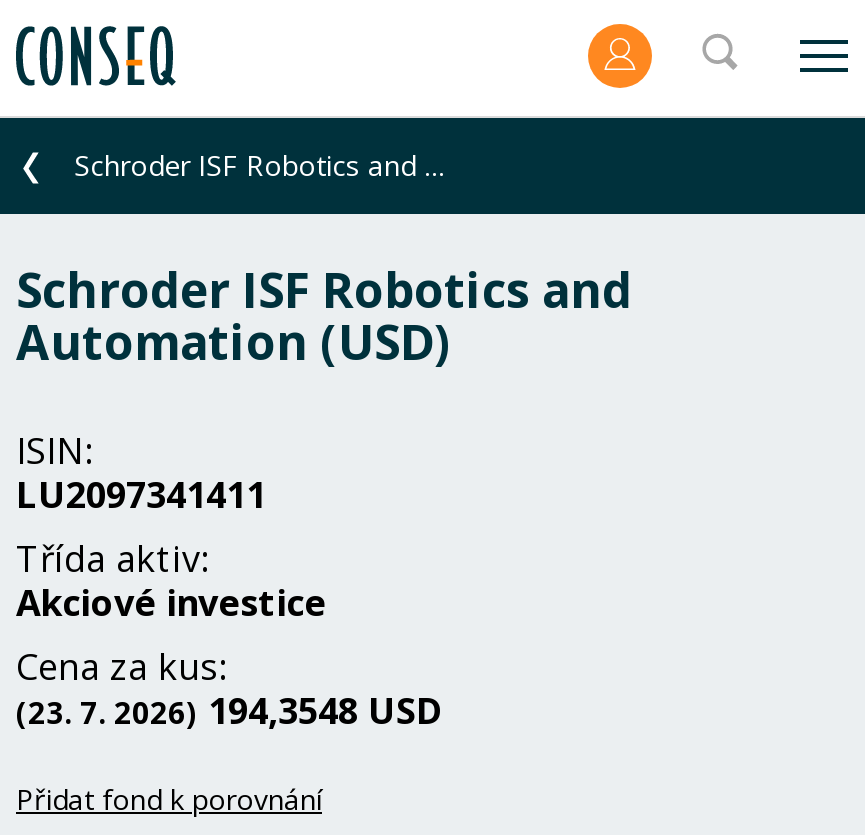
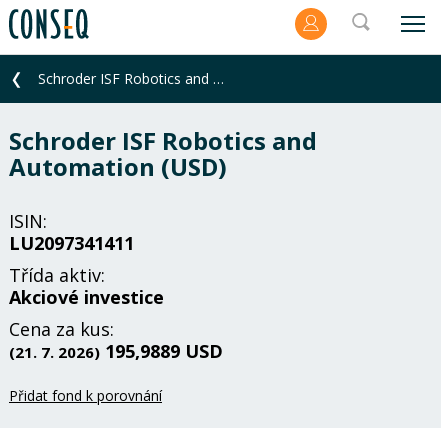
[16,686,444,734] (23. 7. 2026) 194,3548 USD -> [9,339,223,363] (21. 7. 2026) 195,9889 USD

